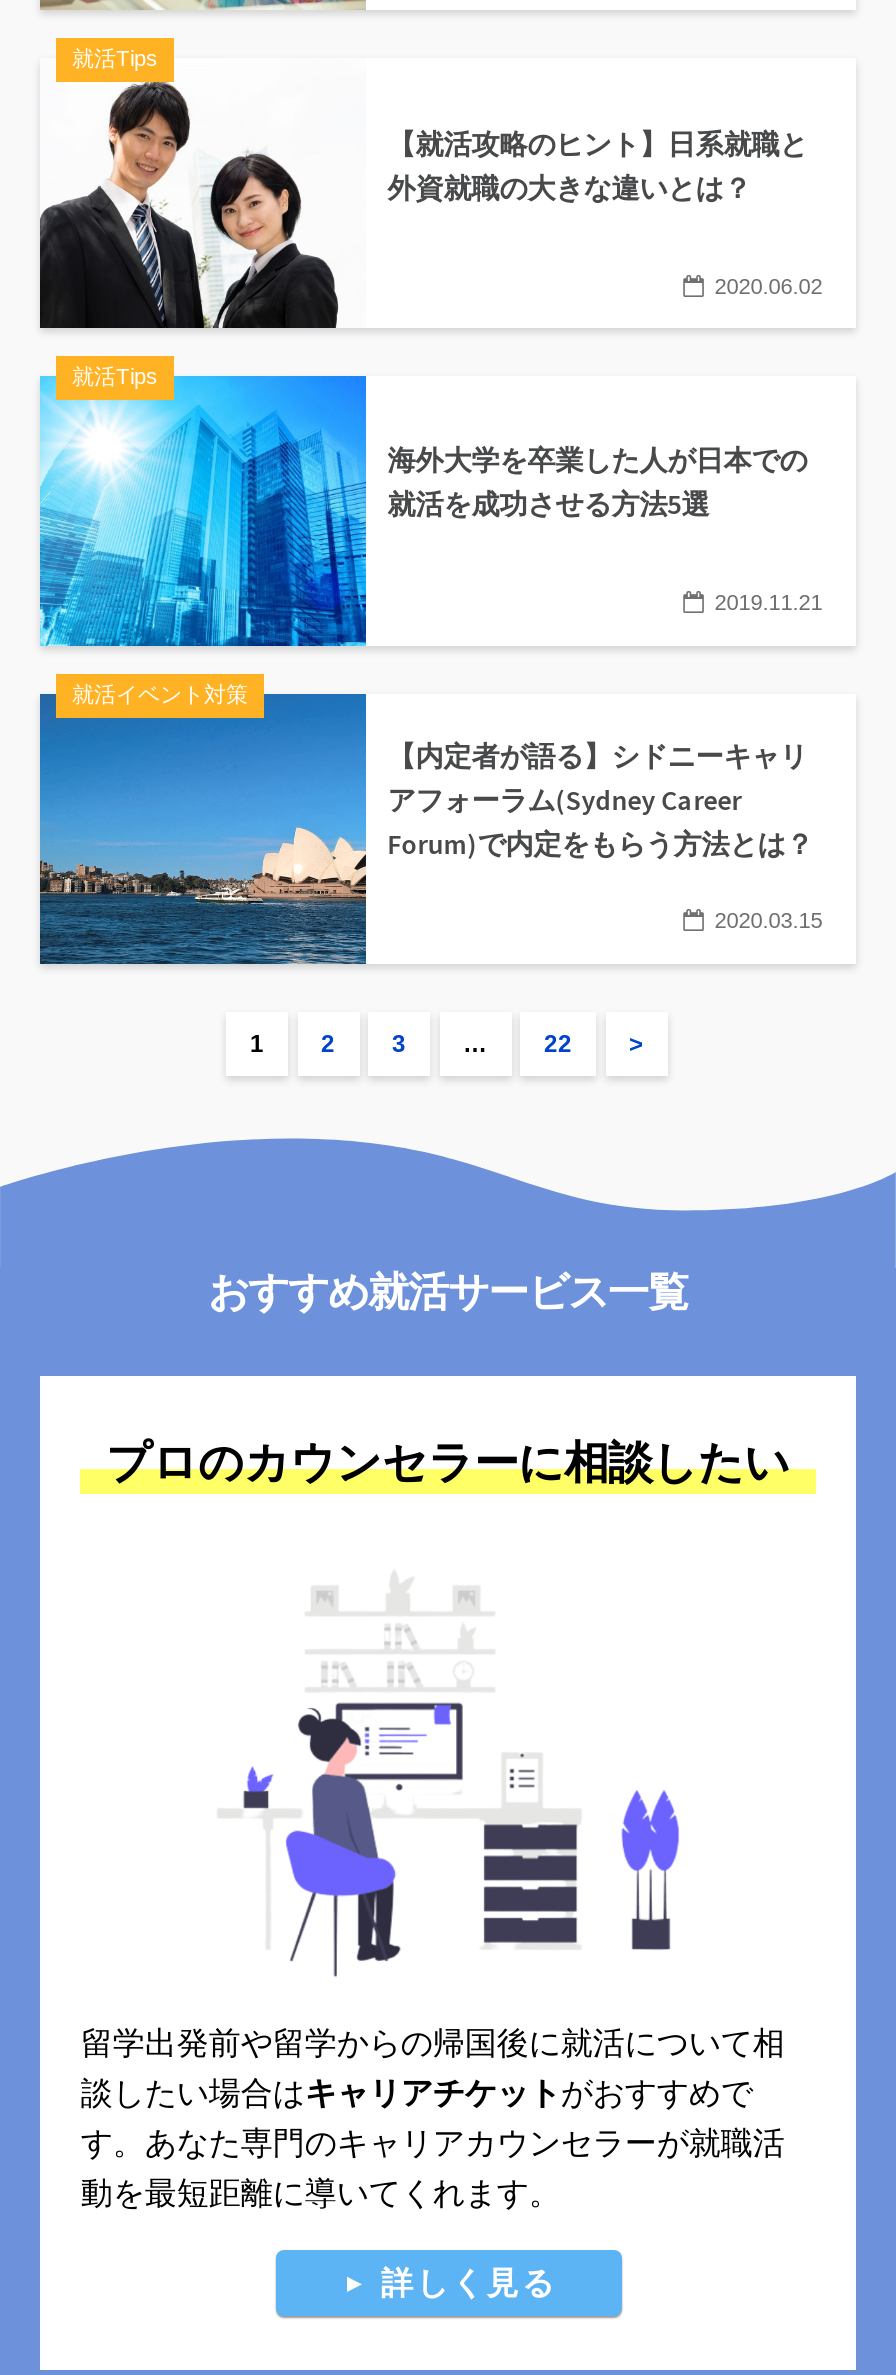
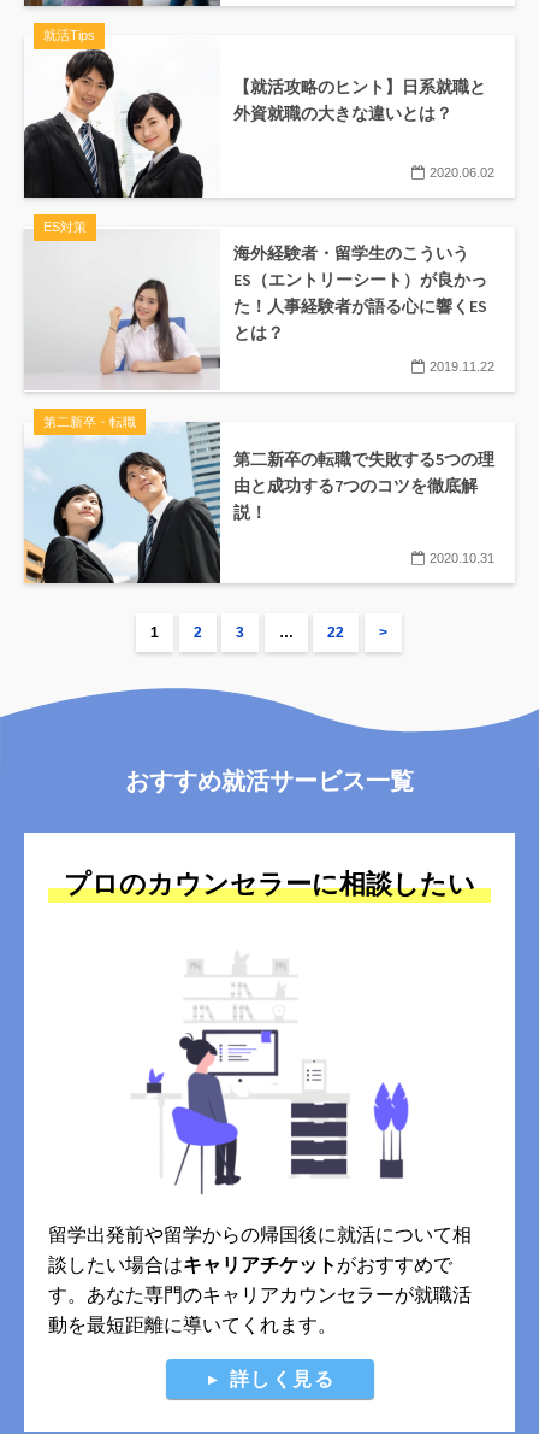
[38,365,368,648] [image] | 就活Tips -> [24,220,221,389] [image] | ES対策
[387,443,807,523] 海外大学を卒業した人が日本での | 就活を成功させる方法5選 -> [233,242,487,343] 海外経験者・留学生のこういう | ES（エントリーシート）が良かっ | た！人事経験者が語る心に響くES | とは？
[714,591,822,615] 2019.11.21 -> [430,359,495,374] 2019.11.22
[38,682,368,966] [image] | 就活イベント対策 -> [24,414,221,584] [image] | 第二新卒・転職
[387,739,813,863] 【内定者が語る】シドニーキャリ | アフォーラム(Sydney Career | Forum)で内定をもらう方法とは？ -> [233,448,494,523] 第二新卒の転職で失敗する5つの理 | 由と成功する7つのコツを徹底解 | 説！
[714,909,822,933] 2020.03.15 -> [430,551,495,565] 2020.10.31

